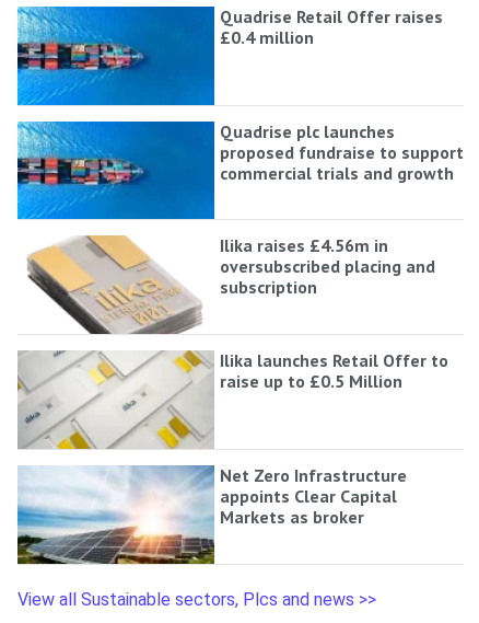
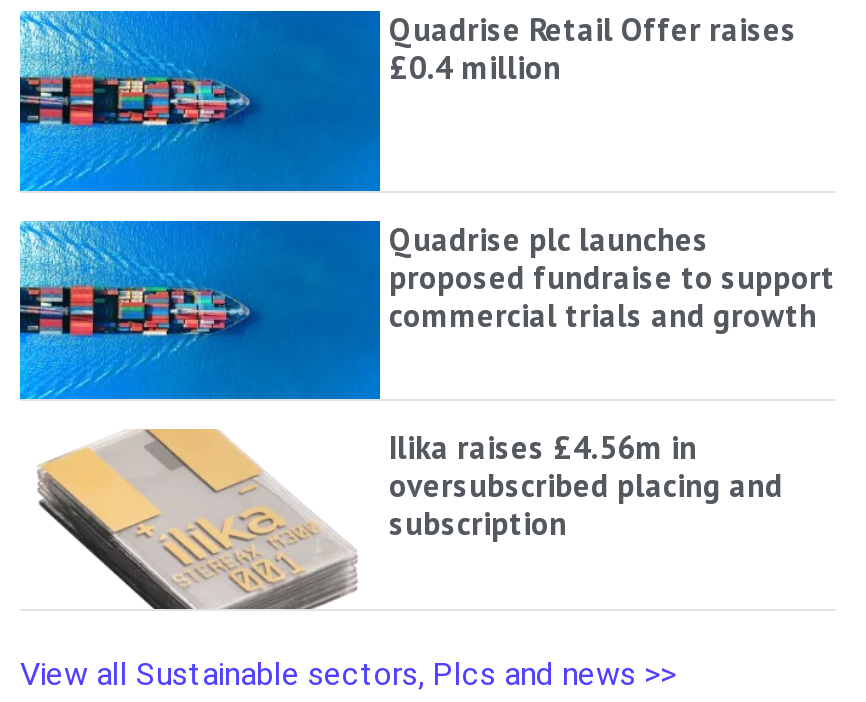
[16,349,448,450] [image] | Ilika launches Retail Offer to | raise up to £0.5 Million -> none
[16,464,406,565] [image] | Net Zero Infrastructure | appoints Clear Capital | Markets as broker -> none

